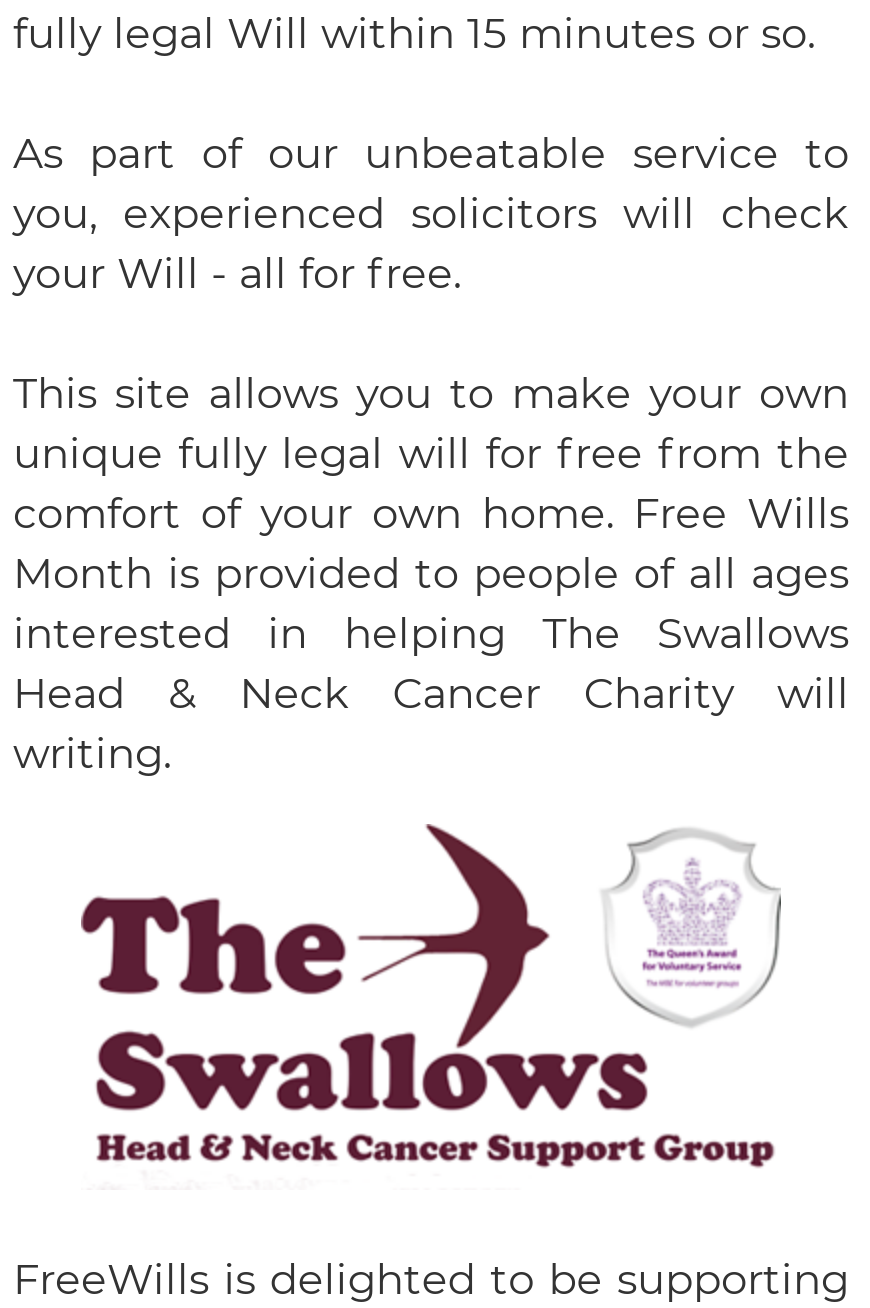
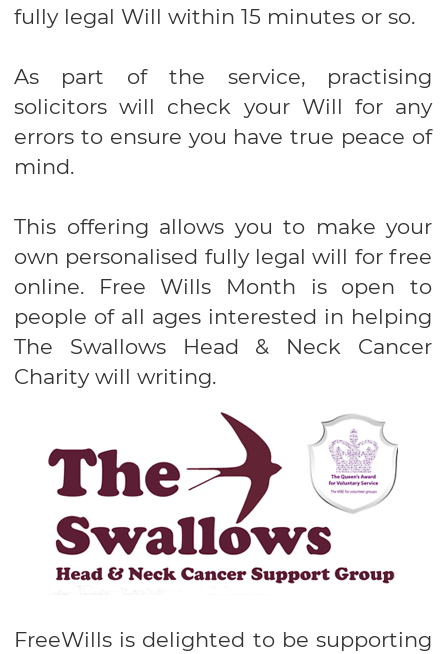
[13,127,849,297] As part of our unbeatable service to | you, experienced solicitors will check | your Will - all for free. -> [14,64,432,179] As part of the service, practising | solicitors will check your Will for any | errors to ensure you have true peace of | mind.
[13,367,849,777] This site allows you to make your own | unique fully legal will for free from the | comfort of your own home. Free Wills | Month is provided to people of all ages | interested in helping The Swallows | Head & Neck Cancer Charity will | writing. -> [14,214,432,389] This offering allows you to make your | own personalised fully legal will for free | online. Free Wills Month is open to | people of all ages interested in helping | The Swallows Head & Neck Cancer | Charity will writing.

